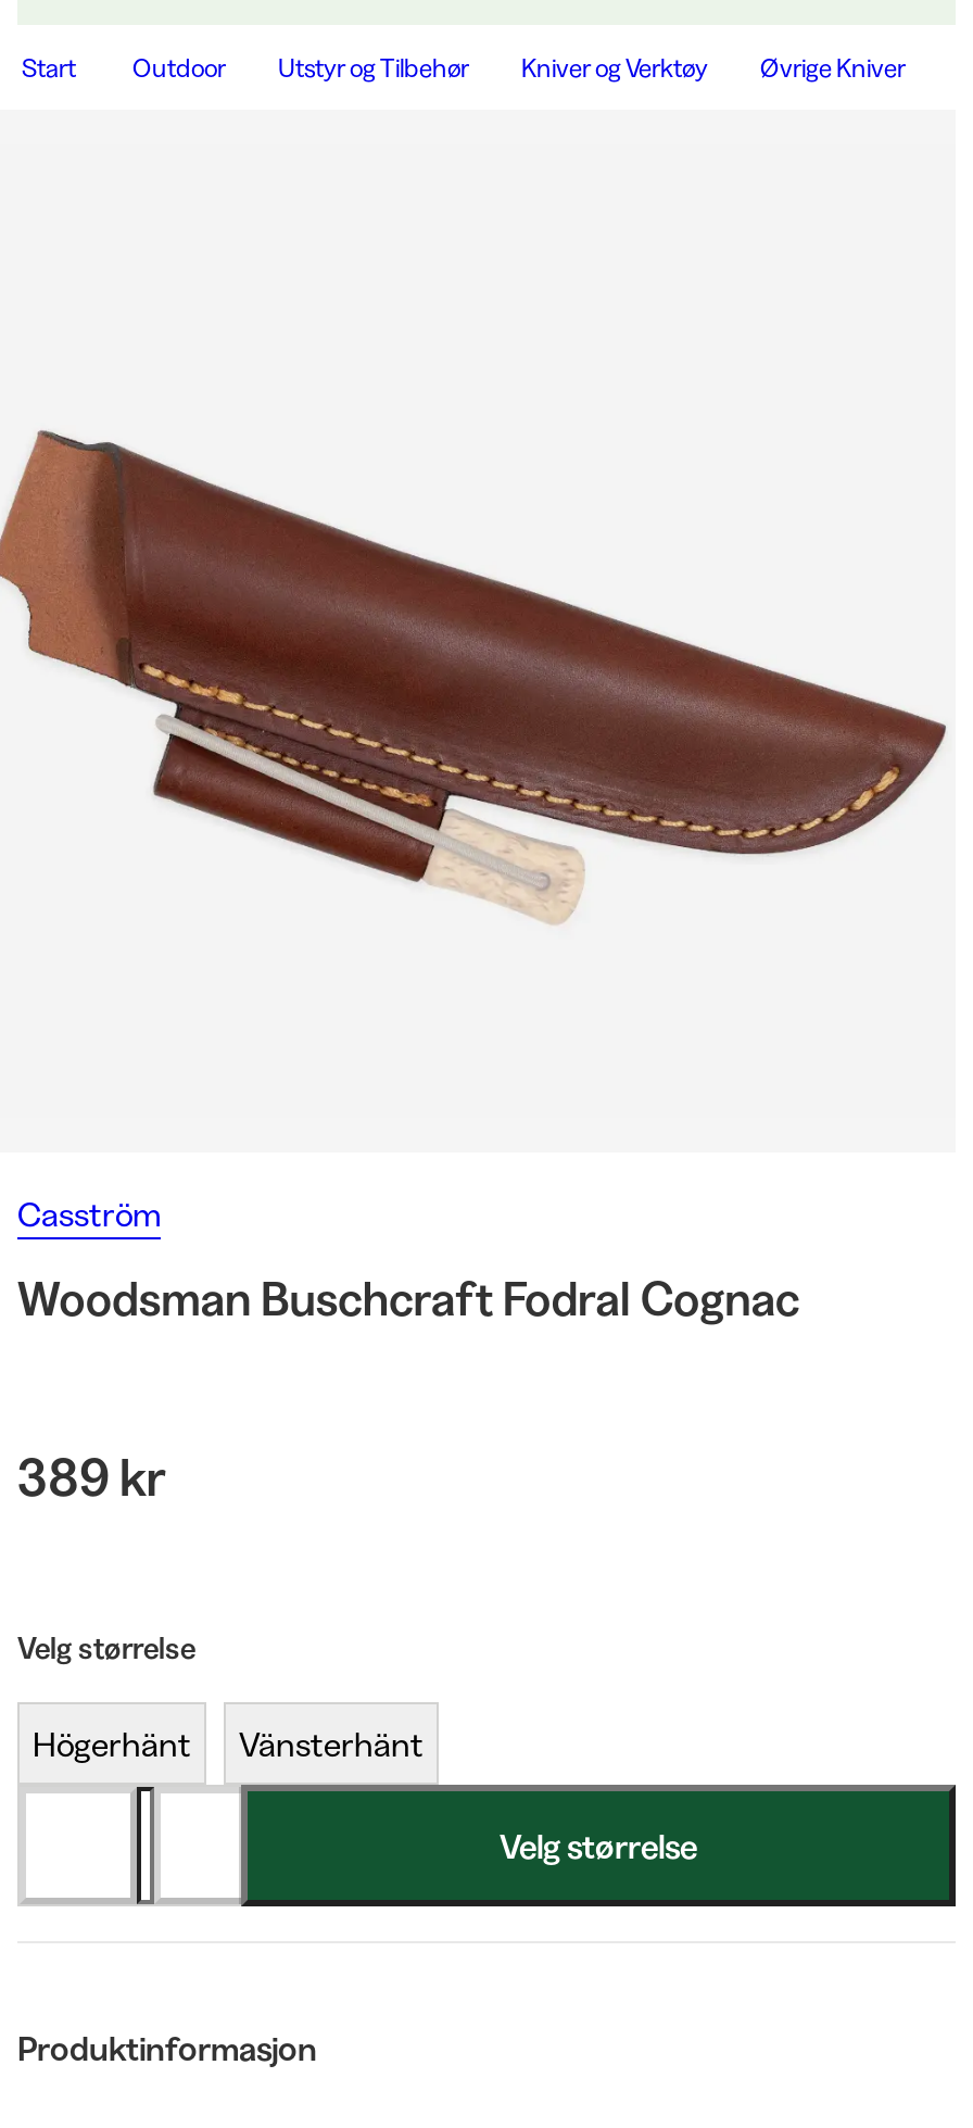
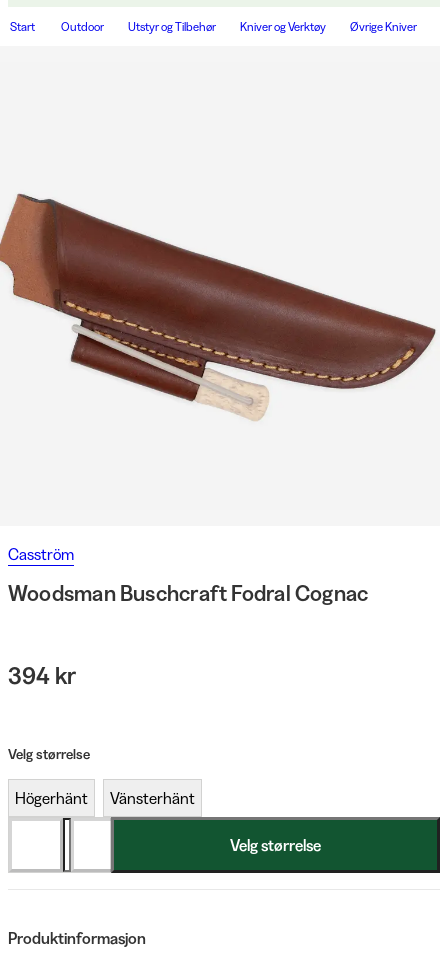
[17,1445,166,1508] 389 kr -> [8,660,76,689] 394 kr

